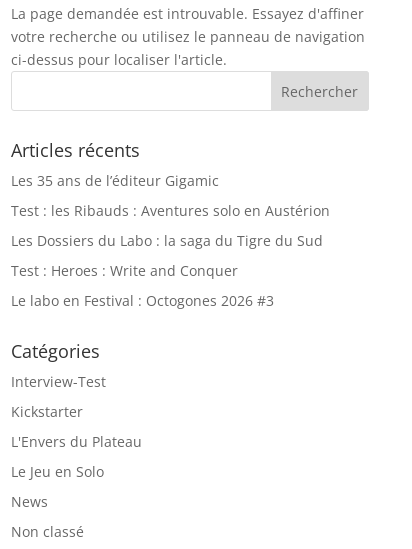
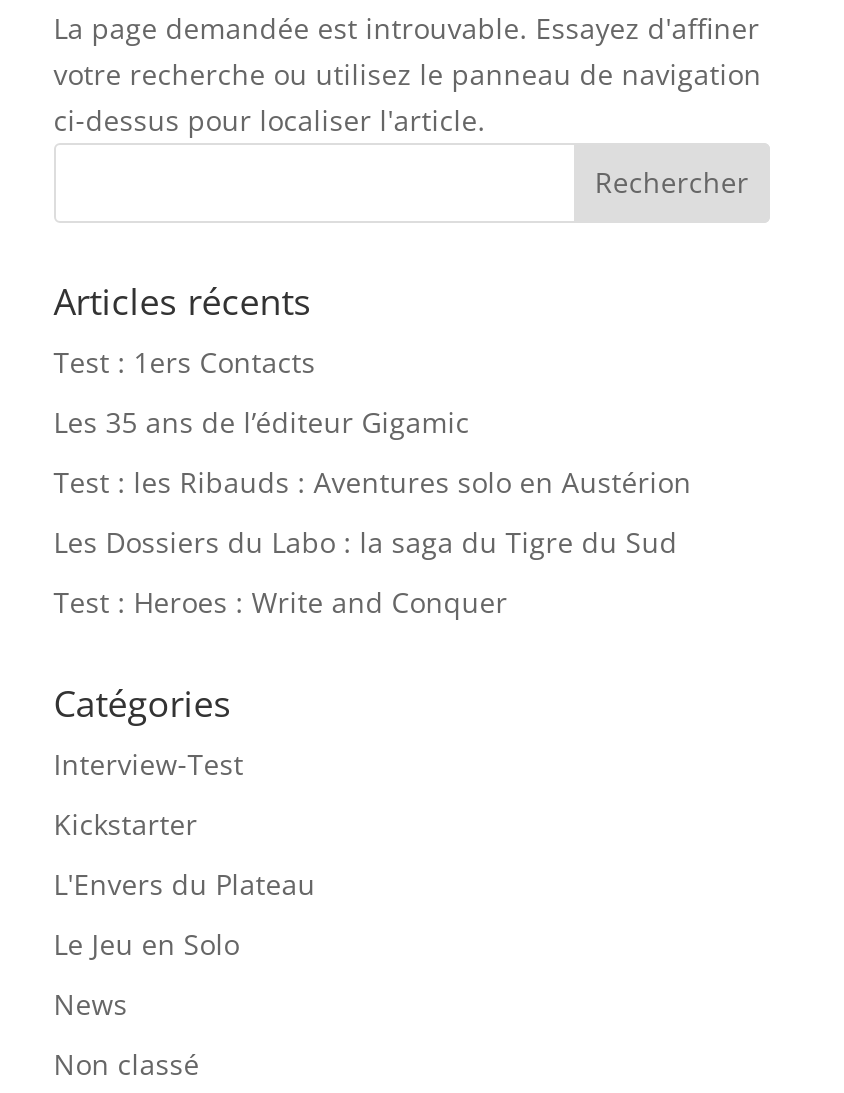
none -> [54,342,316,380] Test : 1ers Contacts
moved [11,171,330,280] -> [54,402,692,620]: Les 35 ans de l’éditeur Gigamic | Test : les Ribauds : Aventures solo en Austérion | Les Dossiers du Labo : la saga du Tigre du Sud | Test : Heroes : Write and Conquer
[11,291,274,310] Le labo en Festival : Octogones 2026 #3 -> none

